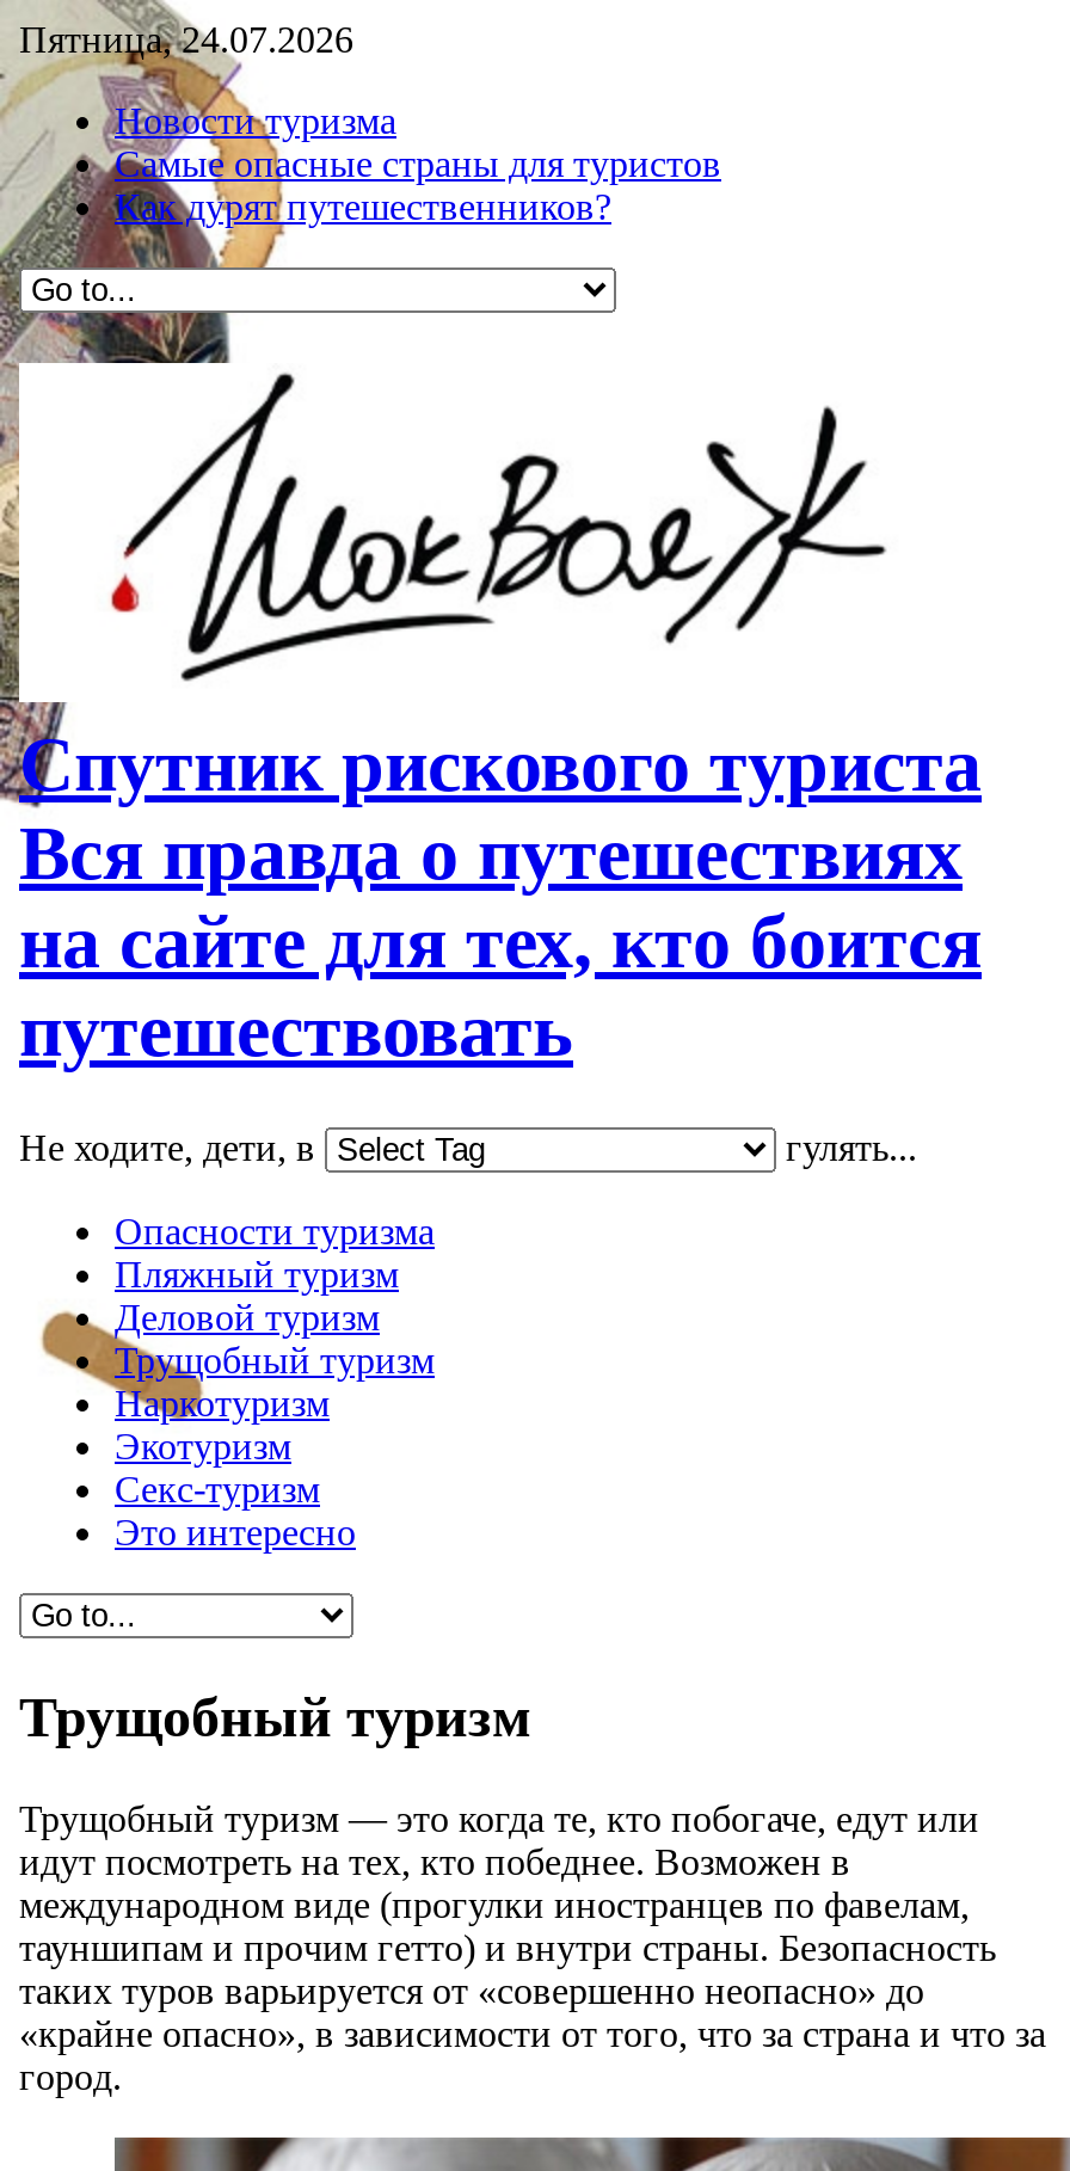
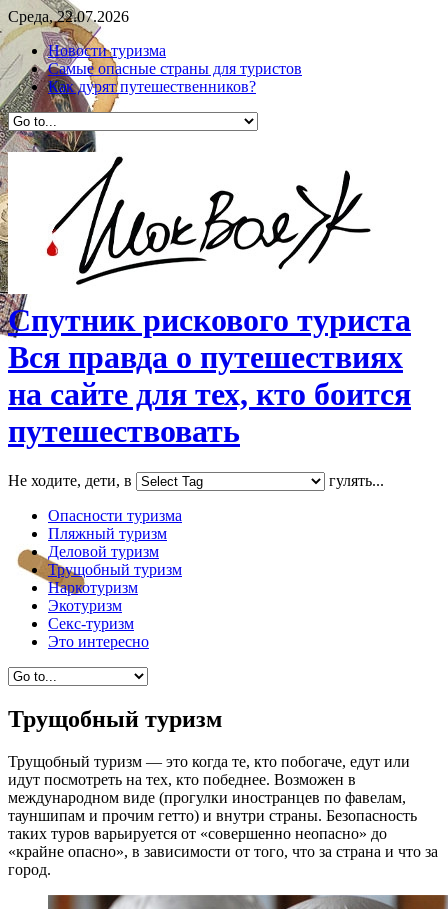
[19,19,353,60] Пятница, 24.07.2026 -> [8,8,129,25] Среда, 22.07.2026

